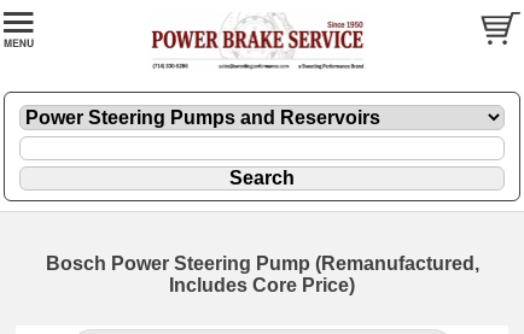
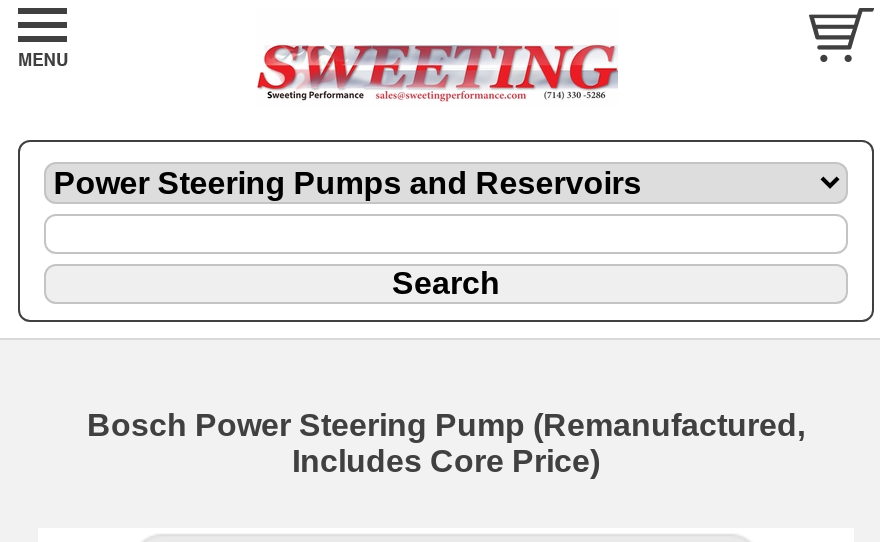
[149,12,366,70] [image] -> [256,16,620,102] [image]

